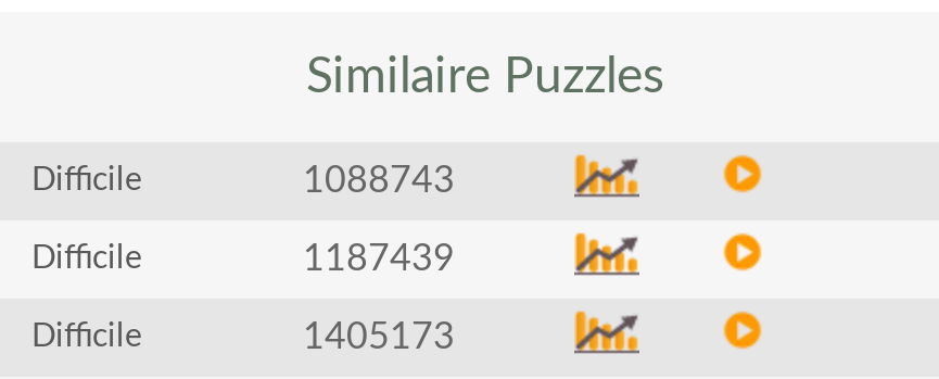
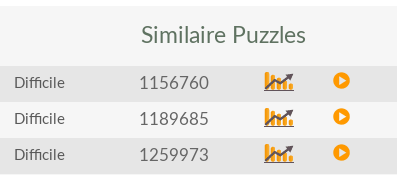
[303,162,455,199] 1088743 -> [139,75,209,92] 1156760
[303,240,455,277] 1187439 -> [139,111,209,128] 1189685
[303,318,455,355] 1405173 -> [139,147,209,164] 1259973

